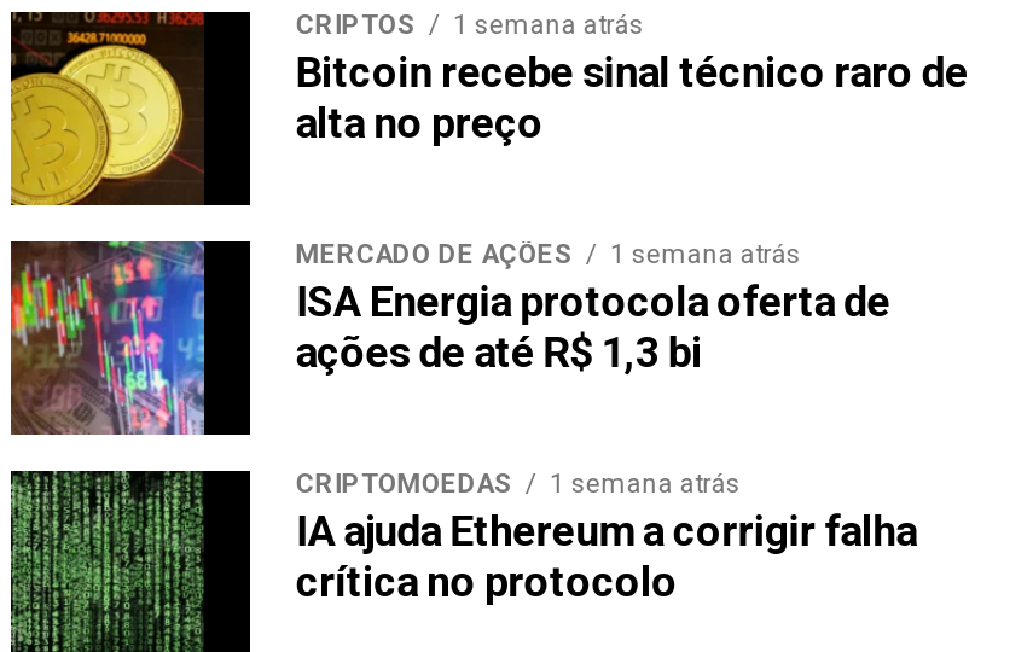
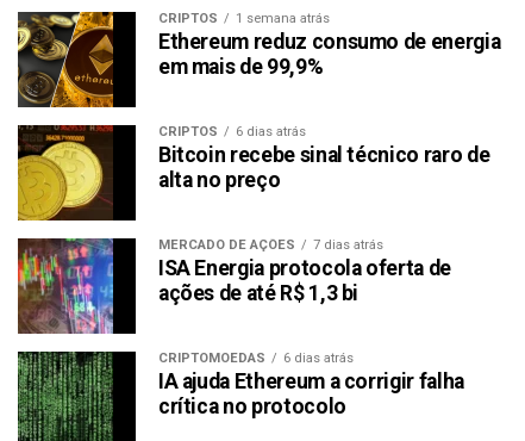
none -> [17,11,500,140] [image] | Ethereum reduz consumo de energia | em mais de 99,9% | CRIPTOS | 6 dias atrás
[296,239,801,271] MERCADO DE AÇÕES 1 semana atrás -> [158,237,383,253] MERCADO DE AÇÕES 7 dias atrás
[296,469,740,500] CRIPTOMOEDAS 1 semana atrás -> [158,351,353,366] CRIPTOMOEDAS 6 dias atrás

